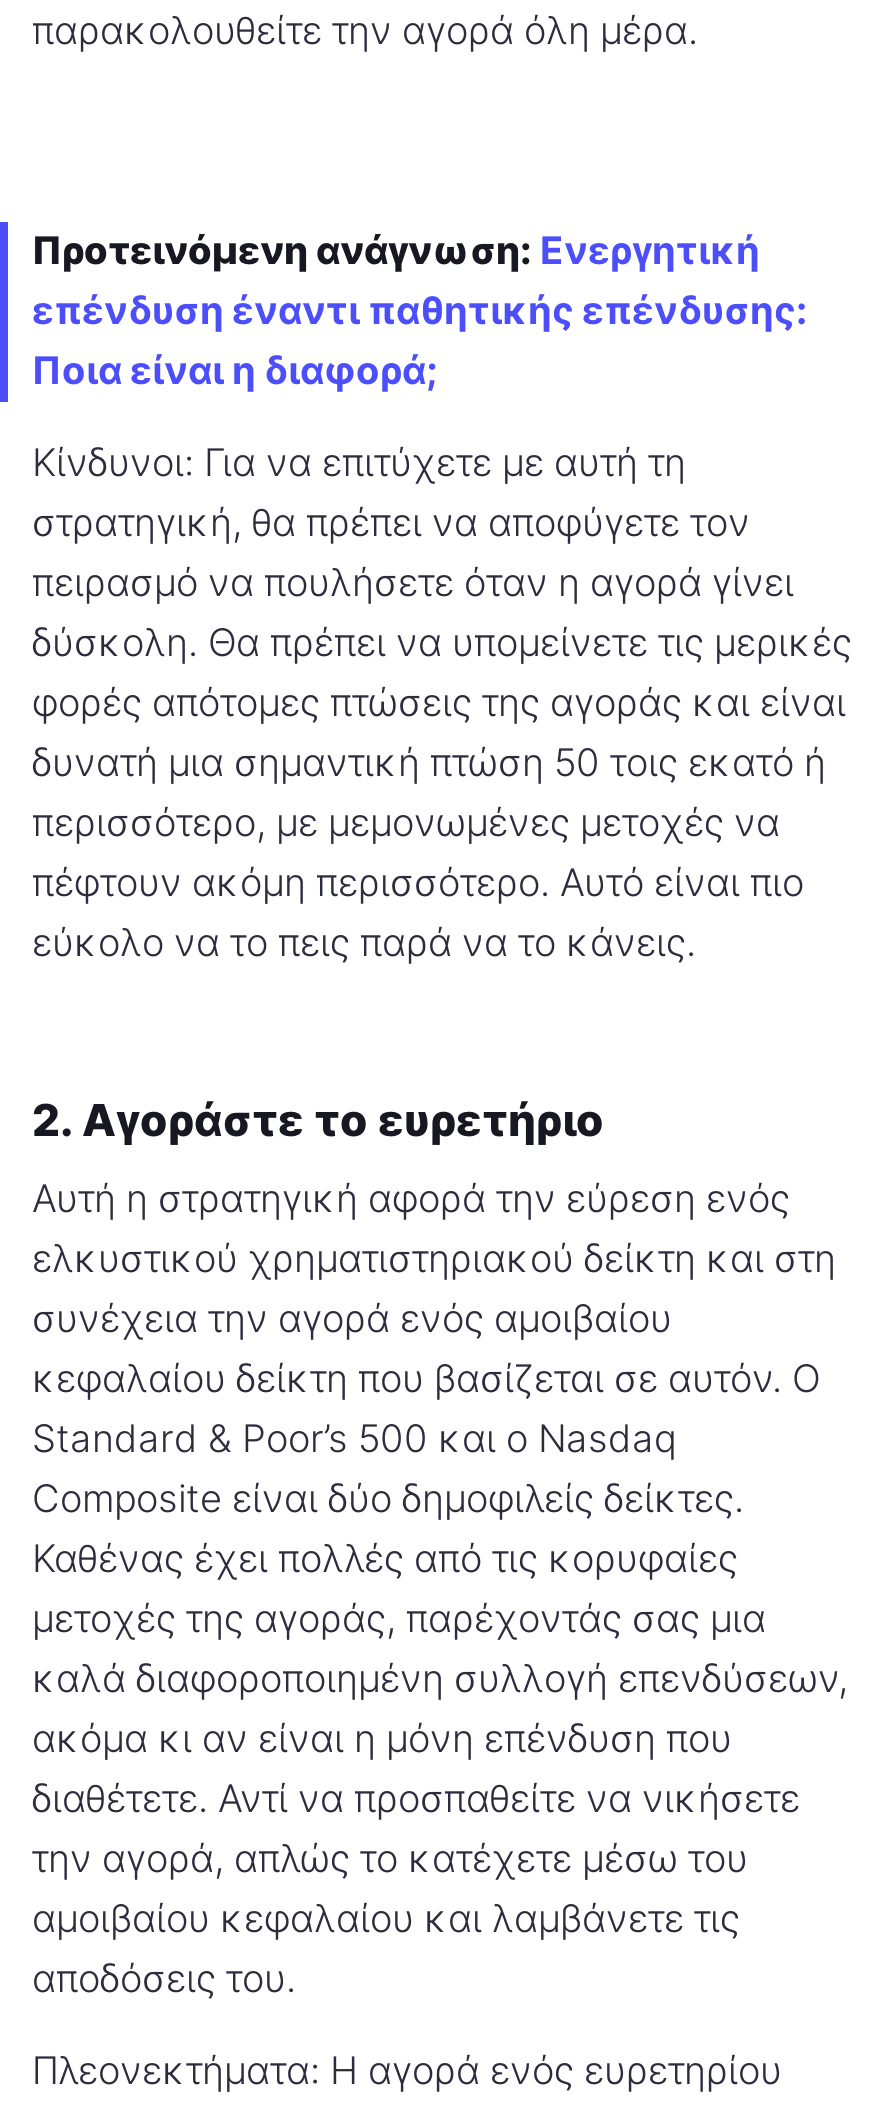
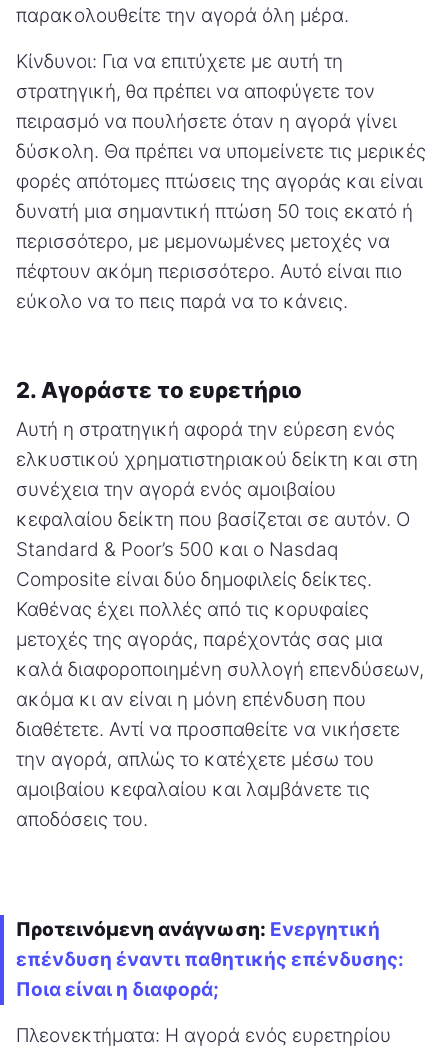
moved [32,227,808,393] -> [16,918,404,1001]: Προτεινόμενη ανάγνωση: Ενεργητική | επένδυση έναντι παθητικής επένδυσης: | Ποια είναι η διαφορά;
moved [32,439,852,2001] -> [16,50,426,831]: Κίνδυνοι: Για να επιτύχετε με αυτή τη | στρατηγική, θα πρέπει να αποφύγετε τον | πειρασμό να πουλήσετε όταν η αγορά γίνει | ... | αμοιβαίου κεφαλαίου και λαμβάνετε τις | αποδόσεις του.

